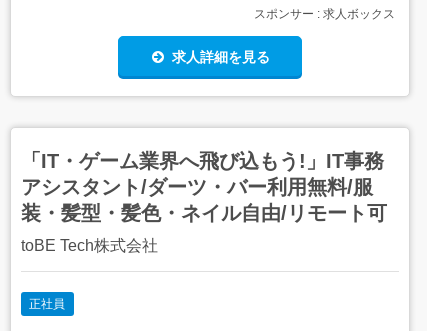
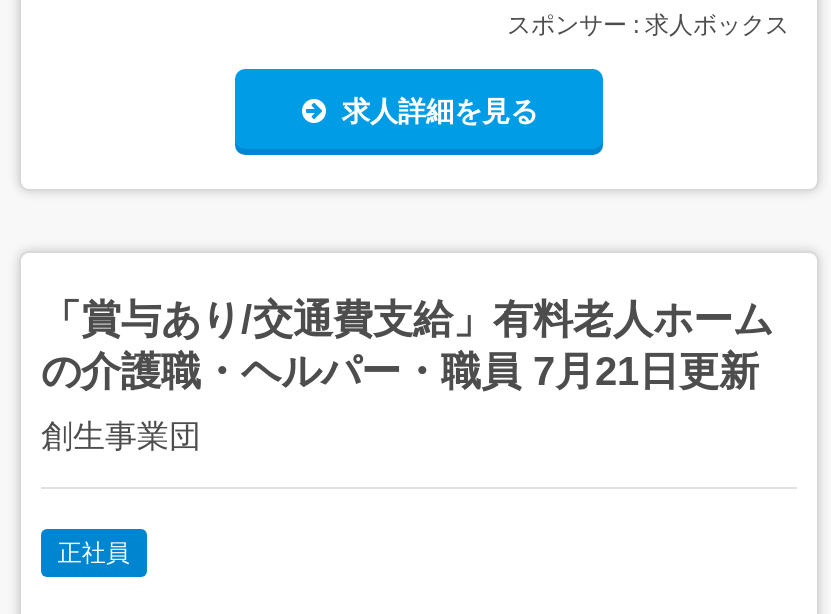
[21,150,387,224] 「IT・ゲーム業界へ飛び込もう!」IT事務 | アシスタント/ダーツ・バー利用無料/服 | 装・髪型・髪色・ネイル自由/リモート可 -> [41,297,773,393] 「賞与あり/交通費支給」有料老人ホーム | の介護職・ヘルパー・職員 7月21日更新
[21,237,158,254] toBE Tech株式会社 -> [41,419,201,453] 創生事業団

